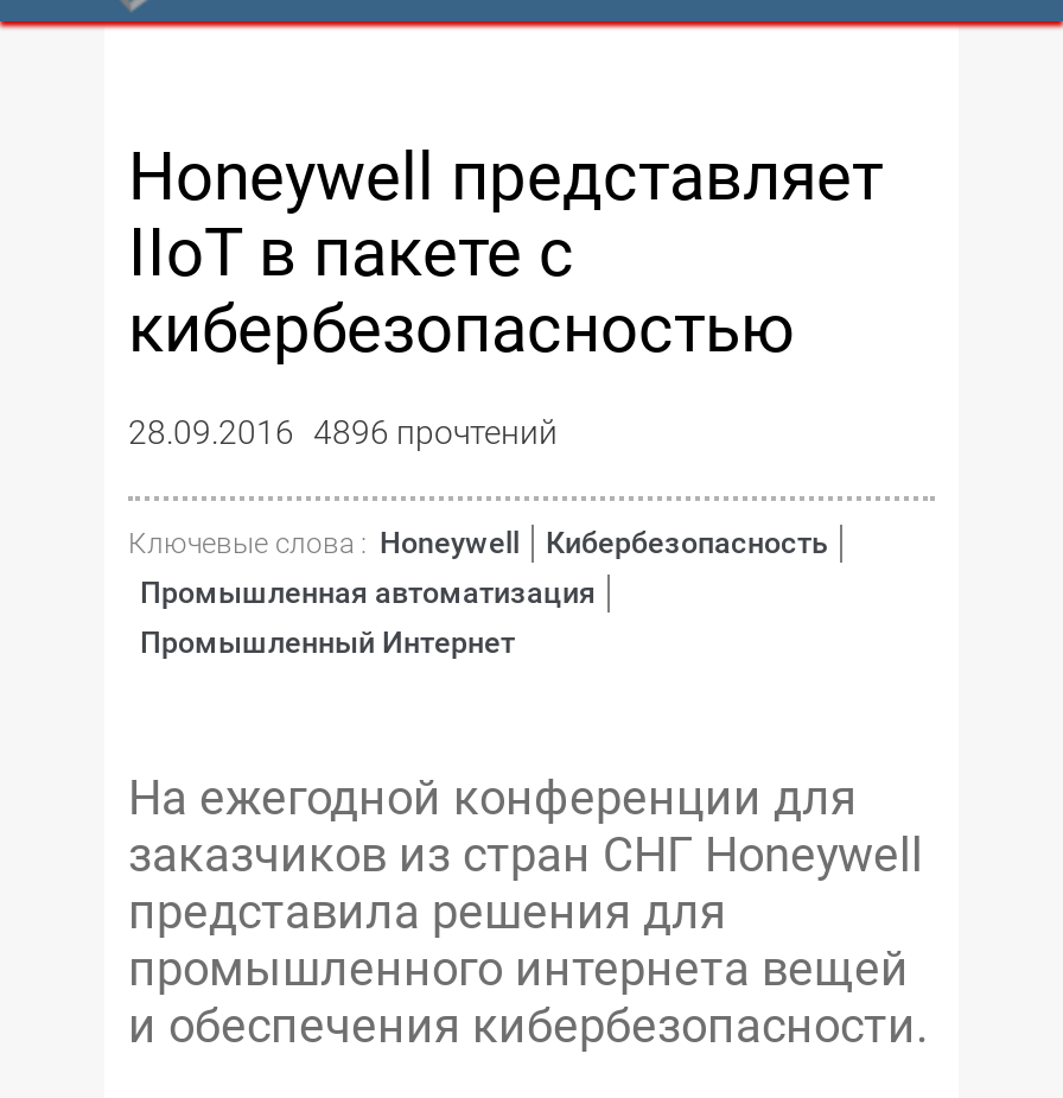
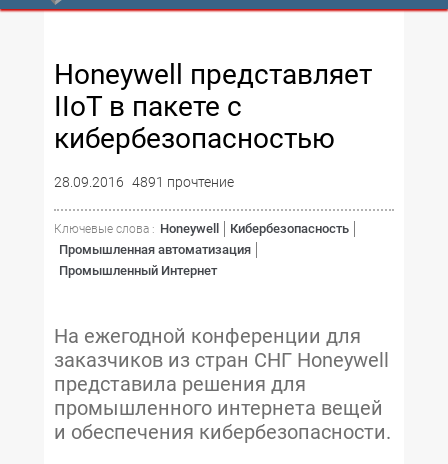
[128,413,558,451] 28.09.2016 4896 прочтений -> [54,174,234,190] 28.09.2016 4891 прочтение

